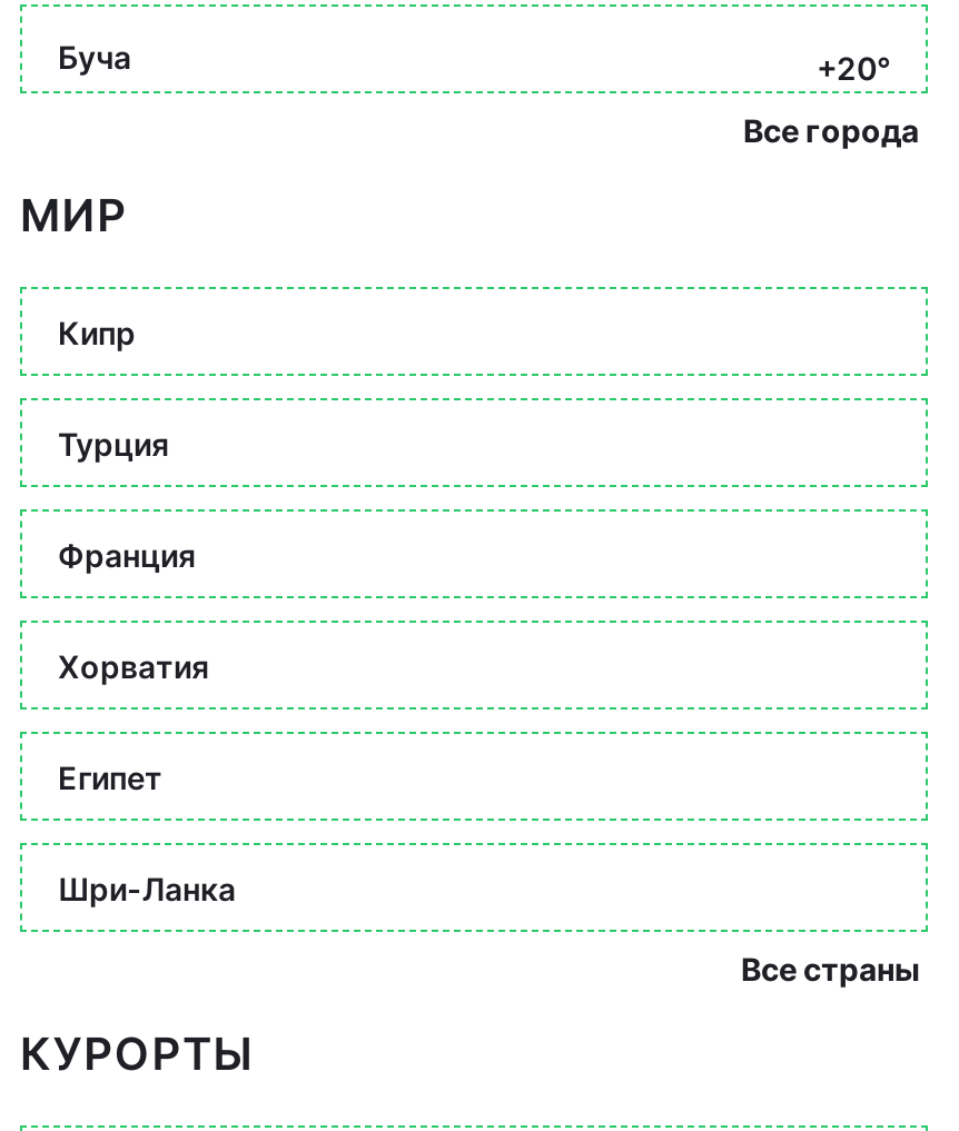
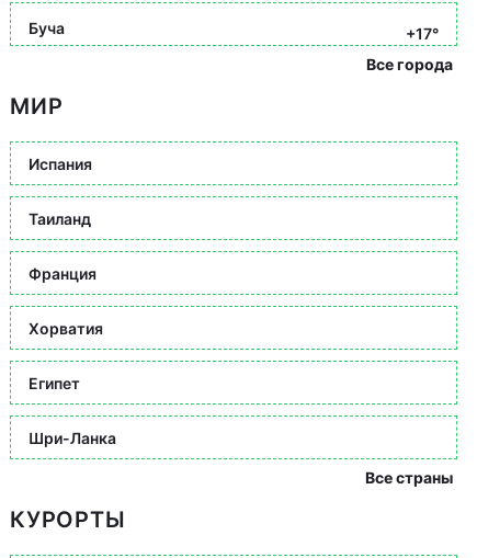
[817,49,890,87] +20° -> [406,24,439,43] +17°
[58,312,136,350] Кипр -> [29,154,92,173] Испания
[58,424,169,462] Турция -> [29,209,91,227] Таиланд

